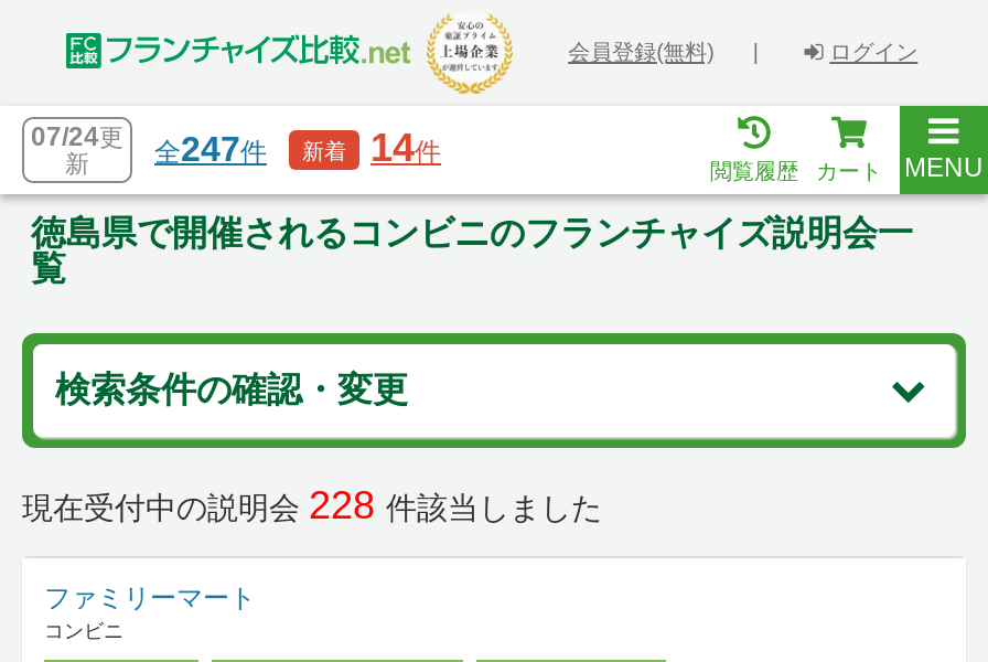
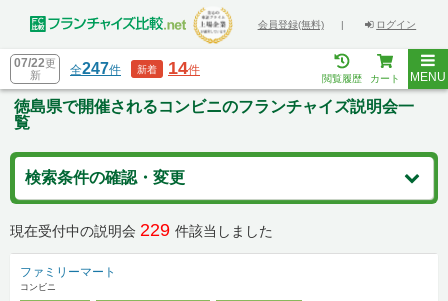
[31,121,441,170] 07/24更 全247件 新着 14件 -> [14,56,200,78] 07/22更 全247件 新着 14件
[22,483,602,527] 現在受付中の説明会228件該当しました -> [10,220,273,240] 現在受付中の説明会229件該当しました

